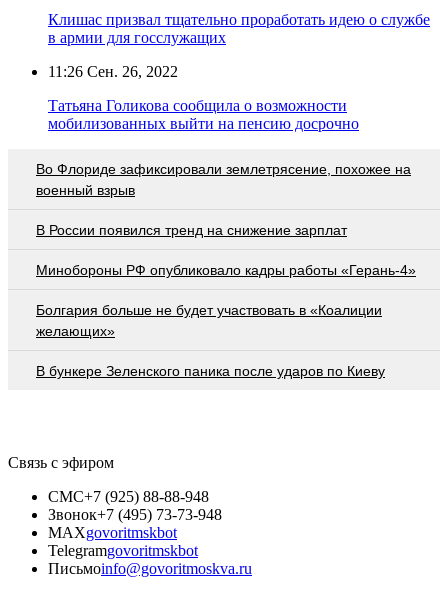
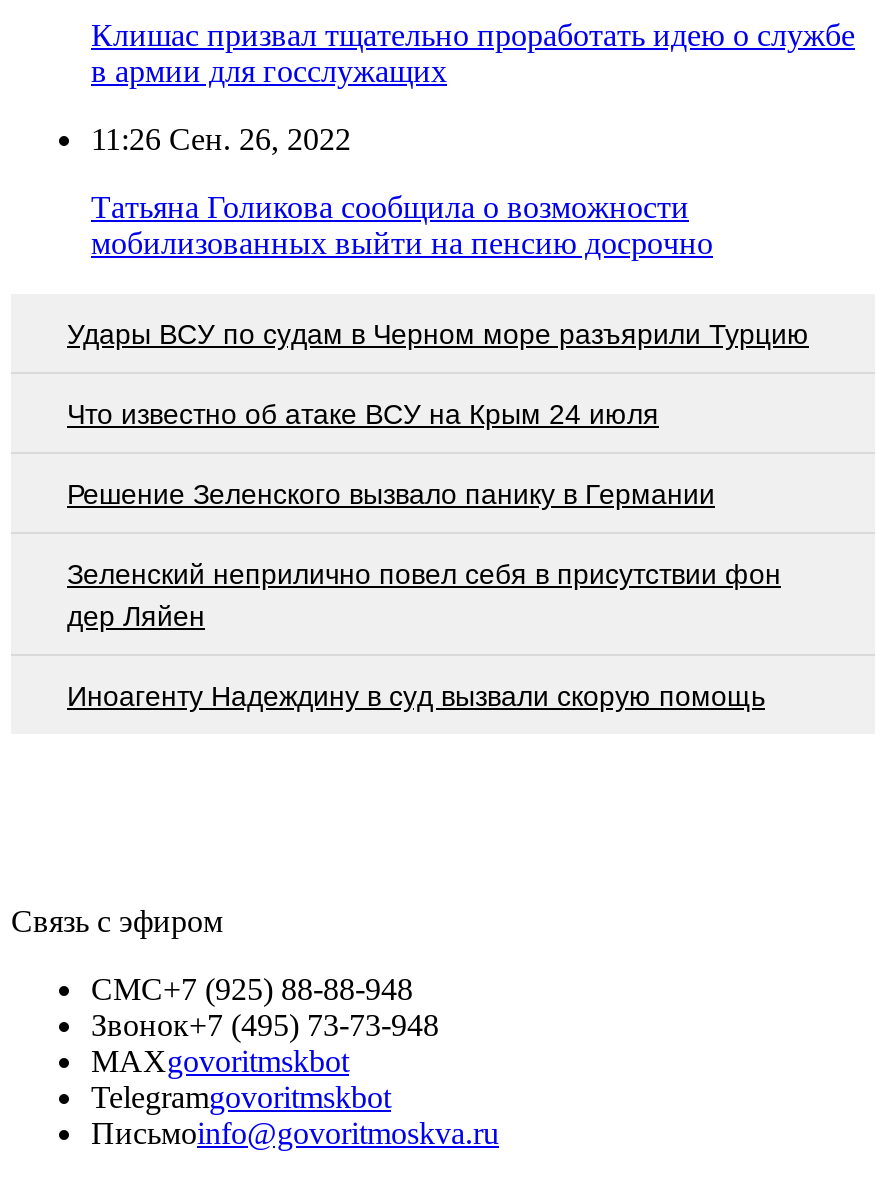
[36,161,411,198] Во Флориде зафиксировали землетрясение, похожее на | военный взрыв -> [67,318,809,350] Удары ВСУ по судам в Черном море разъярили Турцию
[36,222,347,238] В России появился тренд на снижение зарплат -> [67,398,659,430] Что известно об атаке ВСУ на Крым 24 июля
[36,262,416,278] Минобороны РФ опубликовало кадры работы «Герань-4» -> [67,478,715,510] Решение Зеленского вызвало панику в Германии
[36,302,382,339] Болгария больше не будет участвовать в «Коалиции | желающих» -> [67,558,781,632] Зеленский неприлично повел cебя в присутствии фон | дер Ляйен
[36,363,385,379] В бункере Зеленского паника после ударов по Киеву -> [67,680,765,712] Иноагенту Надеждину в суд вызвали скорую помощь

